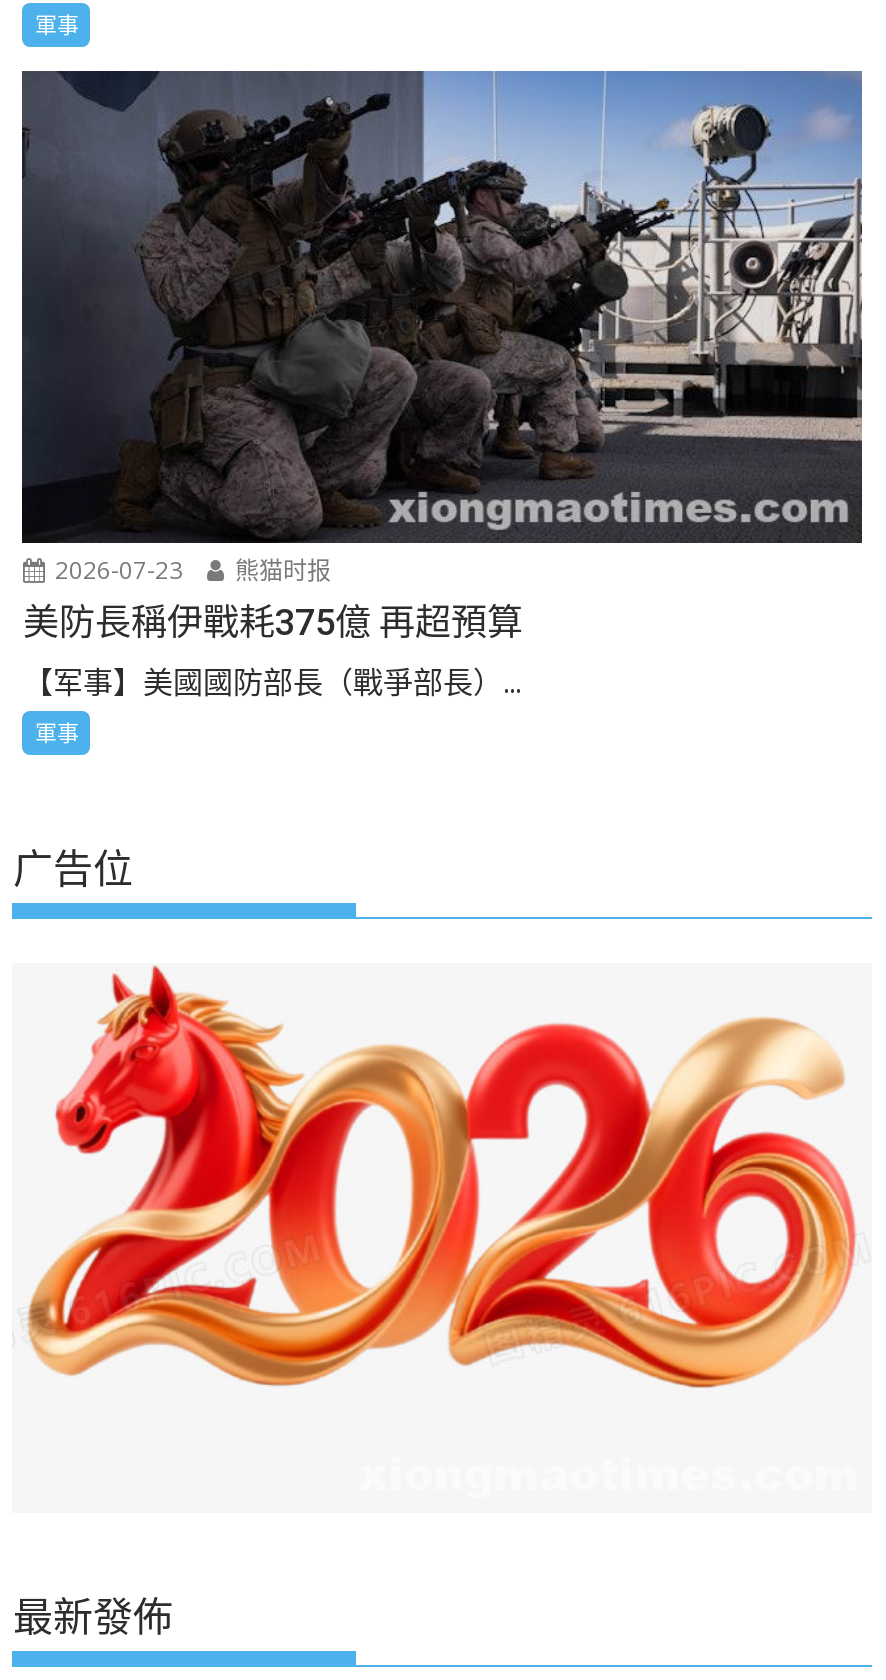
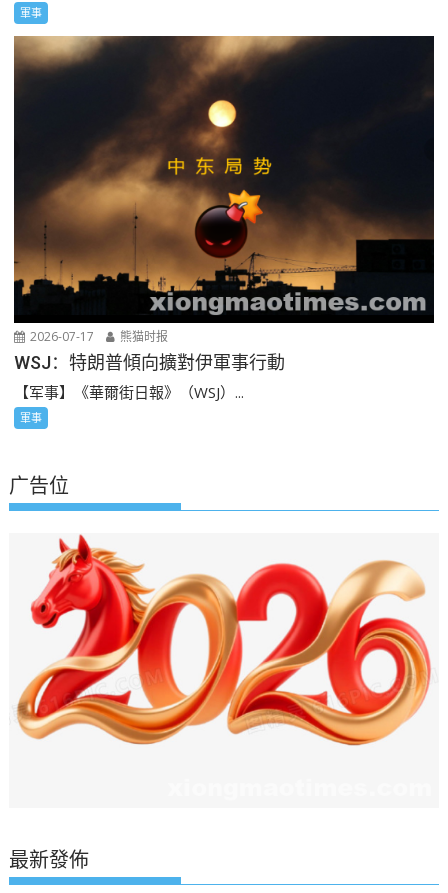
[22,68,864,587] [image] | 2026-07-23 熊猫时报 -> [13,35,435,345] [image] | 2026-07-17 熊猫时报
[23,601,523,701] 美防長稱伊戰耗375億 再超預算 | 【军事】美國國防部長（戰爭部長）... -> [14,352,285,402] WSJ：特朗普傾向擴對伊軍事行動 | 【军事】《華爾街日報》（WSJ）...

